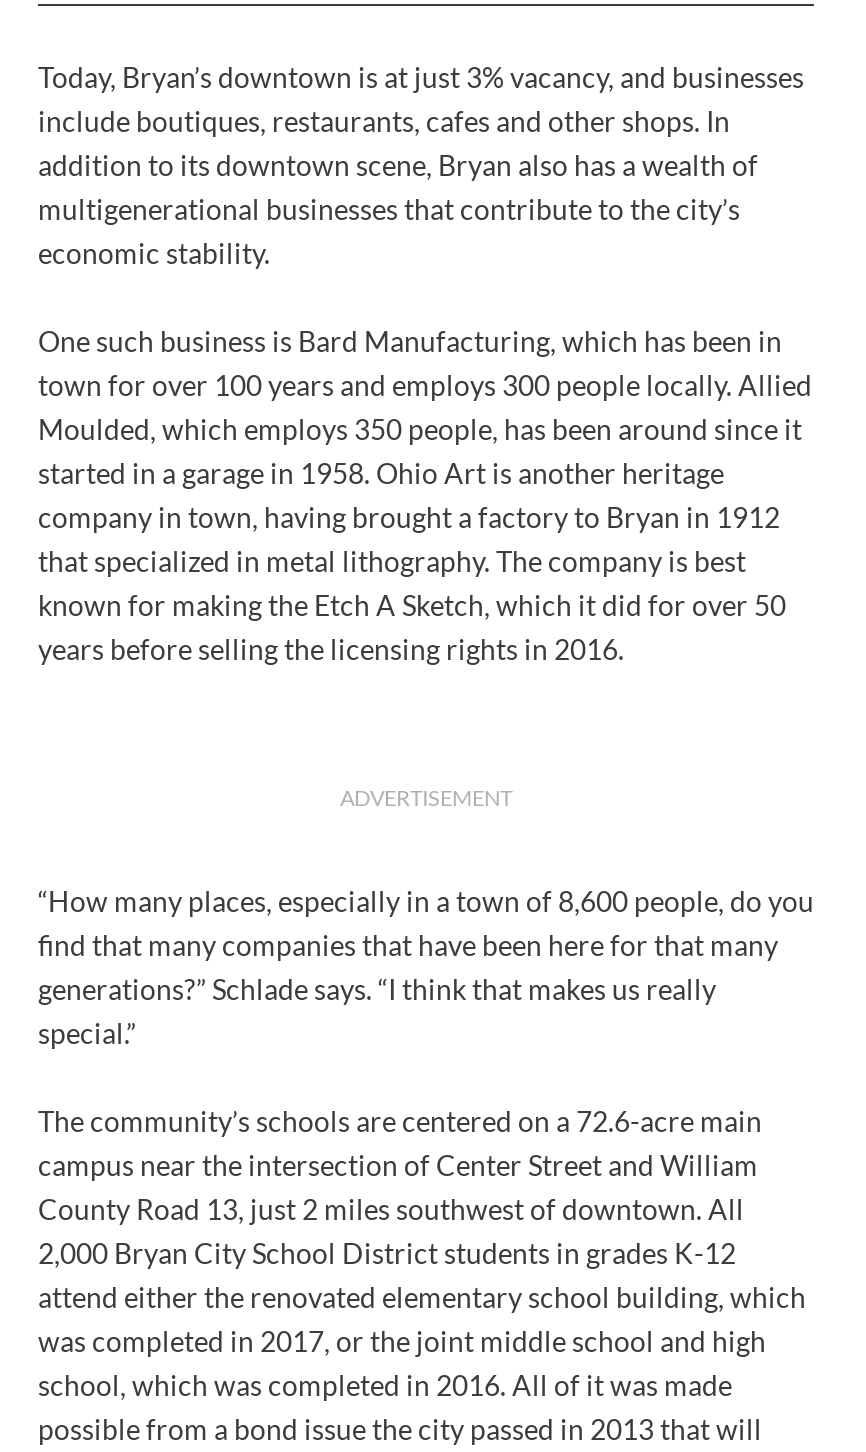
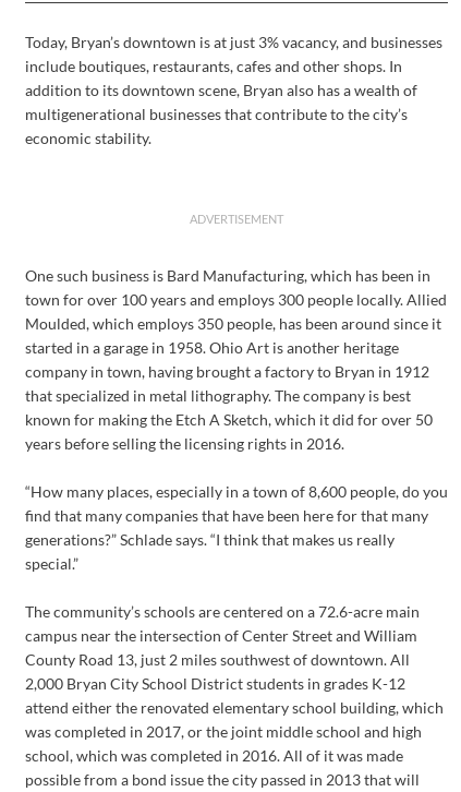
moved [38,323,812,665] -> [25,266,447,452]: One such business is Bard Manufacturing, which has been in | town for over 100 years and employs 300 people locally. Allied | Moulded, which employs 350 people, has been around since it | started in a garage in 1958. Ohio Art is another heritage | company in town, having brought a factory to Bryan in 1912 | that specialized in metal lithography. The company is best | known for making the Etch A Sketch, which it did for over 50 | years before selling the licensing rights in 2016.
moved [340,783,512,809] -> [190,211,283,225]: ADVERTISEMENT

